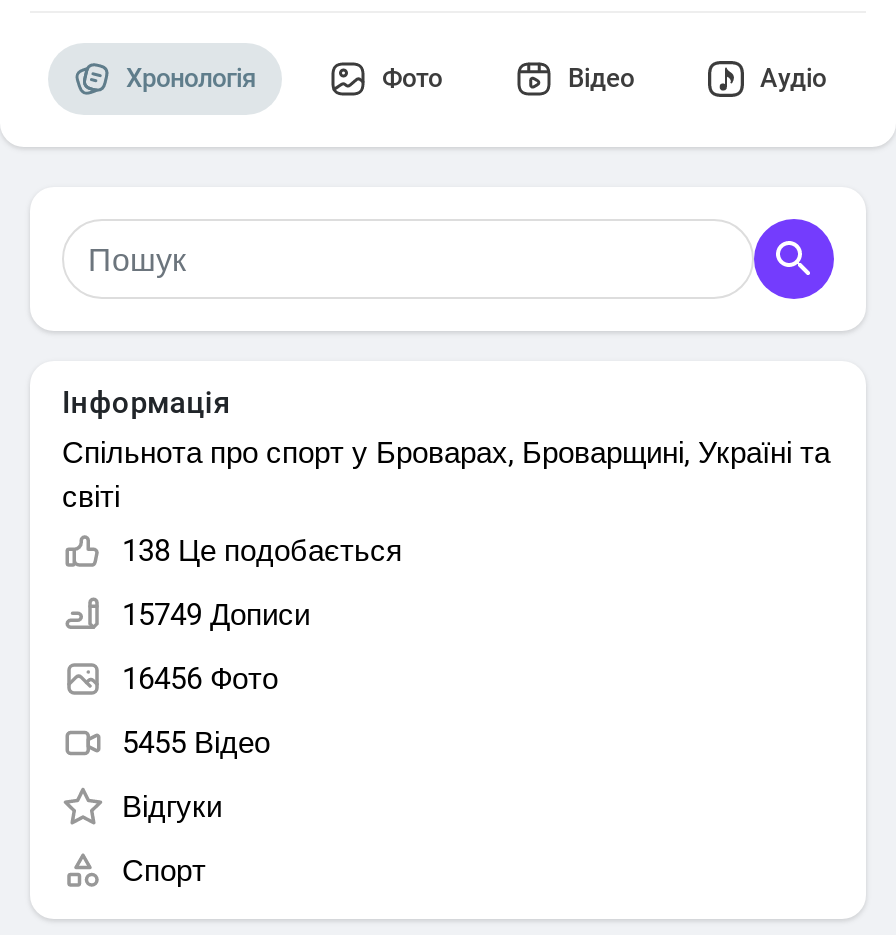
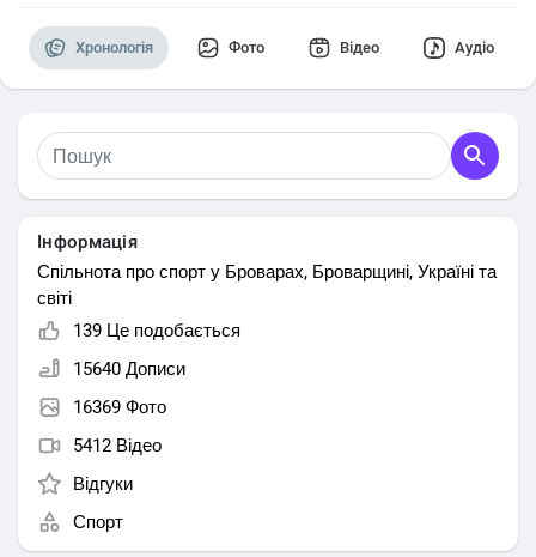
[122,533,402,569] 138 Це подобається -> [73,320,240,341] 139 Це подобається
[122,597,310,633] 15749 Дописи -> [73,358,185,380] 15640 Дописи
[122,661,278,697] 16456 Фото -> [73,396,166,418] 16369 Фото
[122,725,270,761] 5455 Відео -> [73,435,162,456] 5412 Відео

